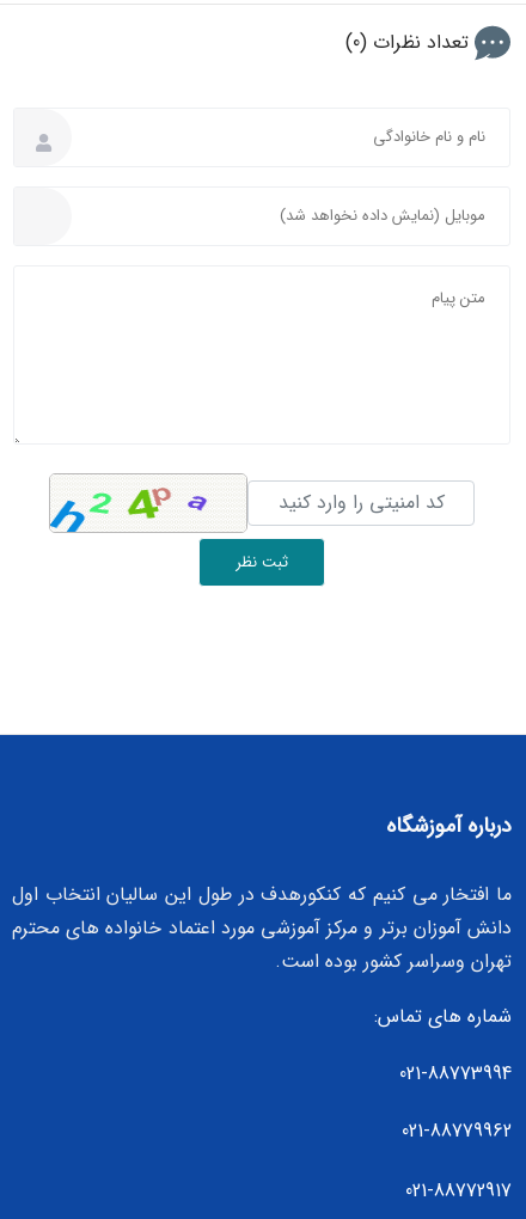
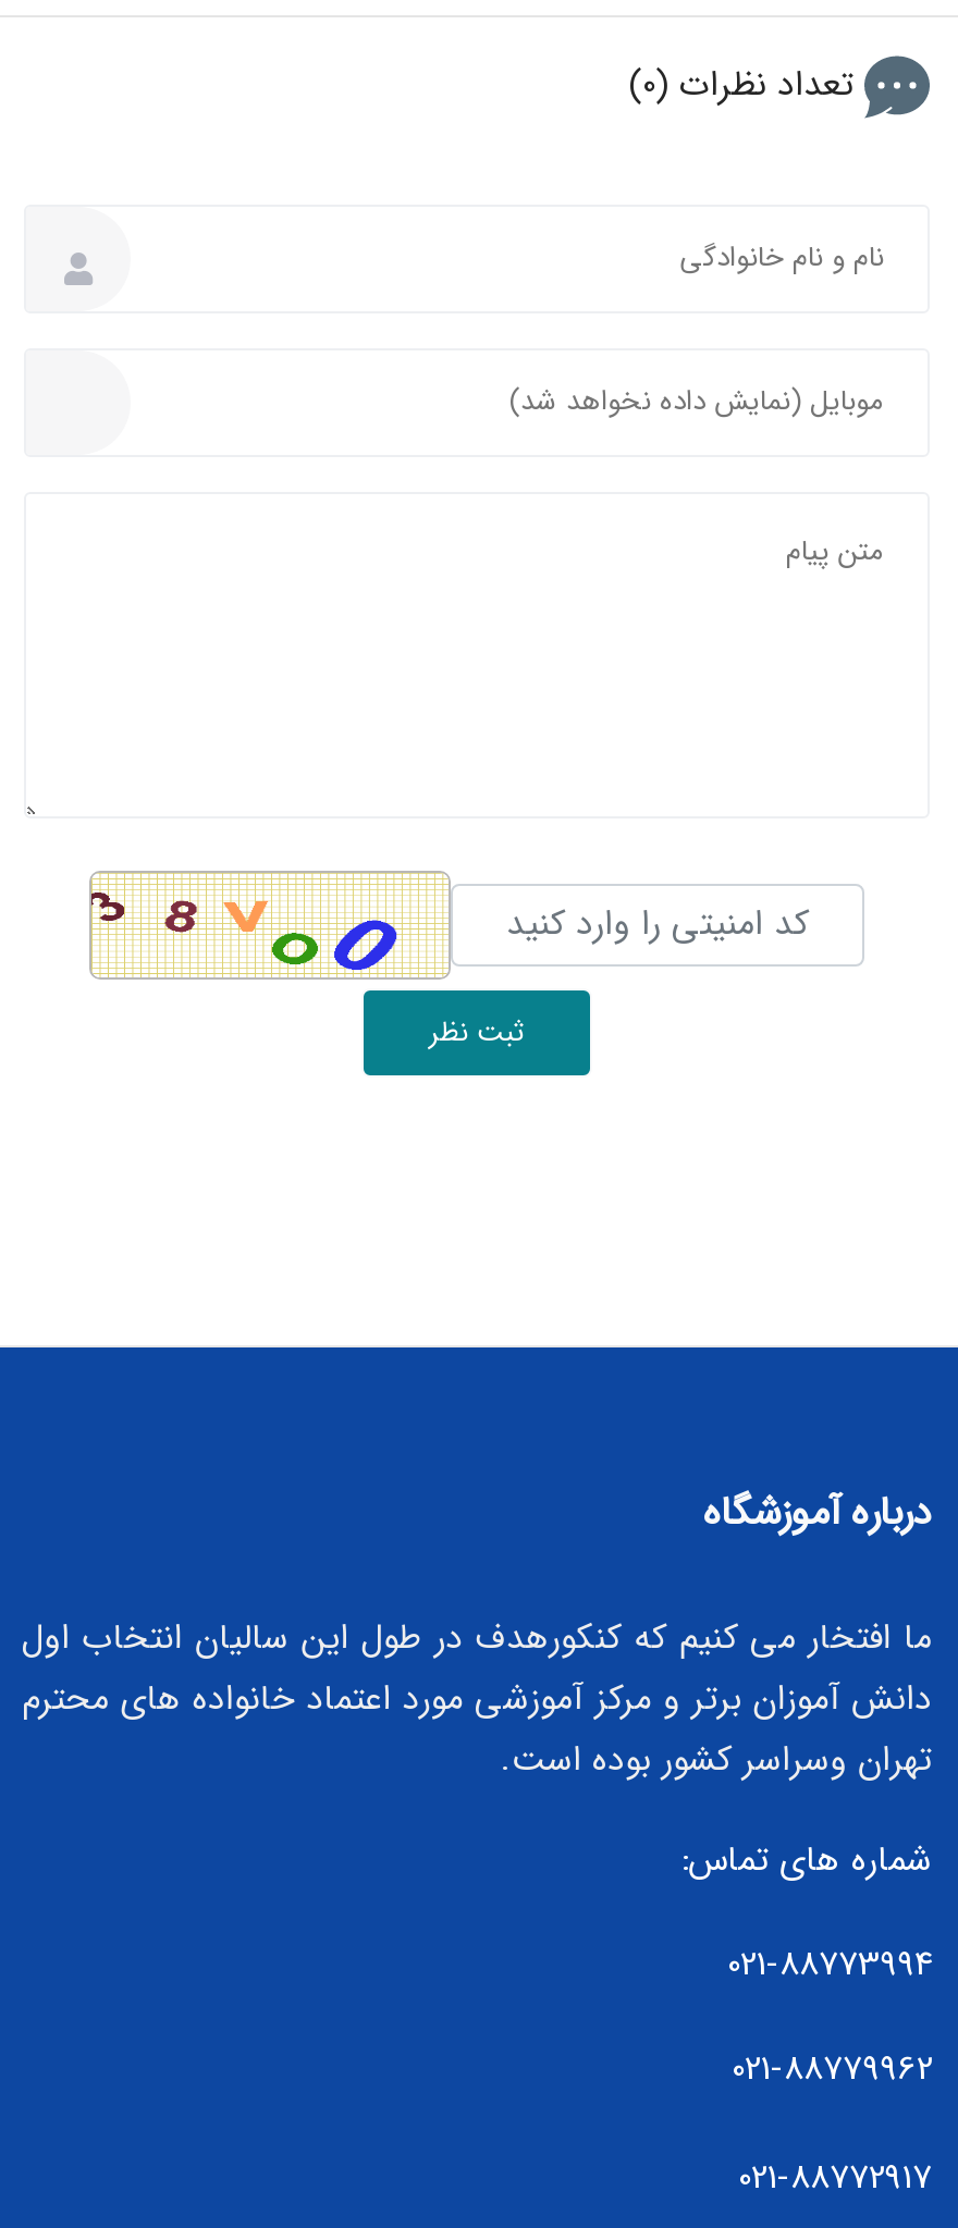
[49,476,244,533] [image] -> [89,875,444,977] [image]

